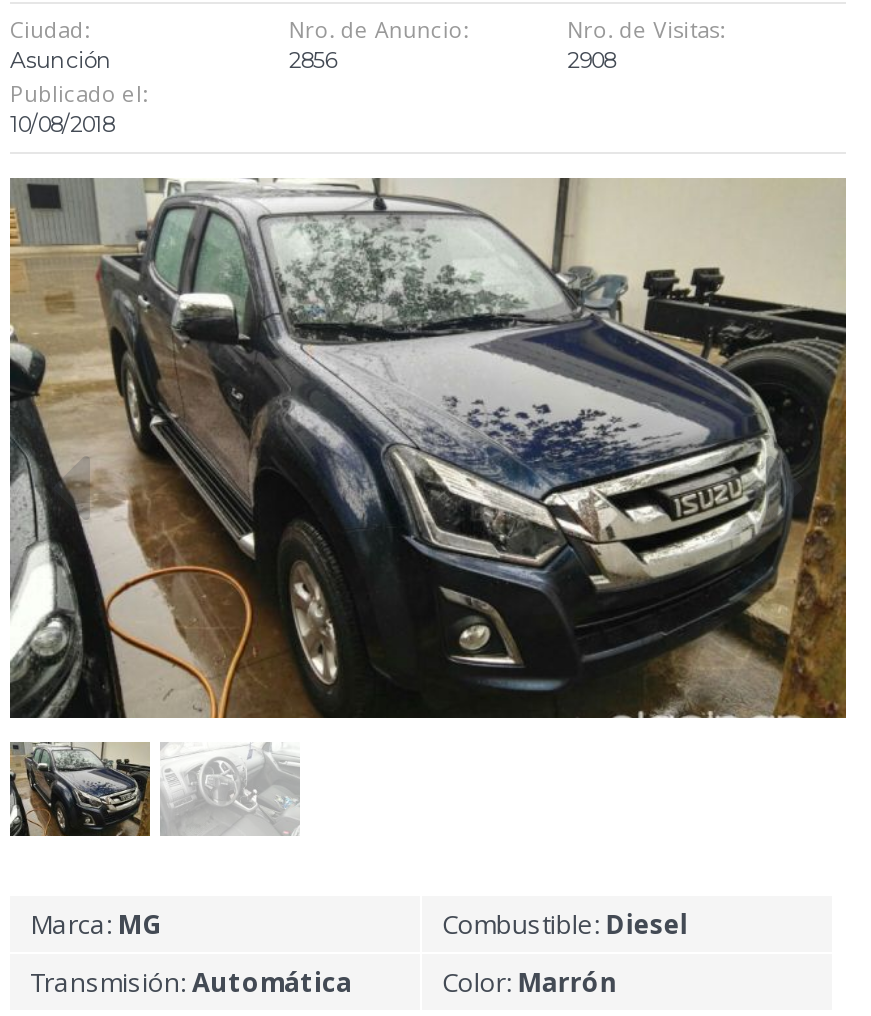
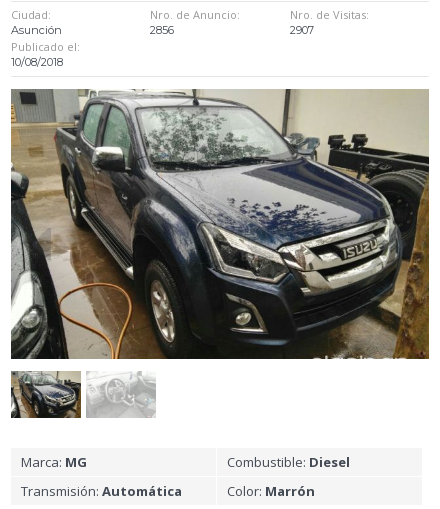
[567,46,615,74] 2908 -> [290,23,314,37] 2907

